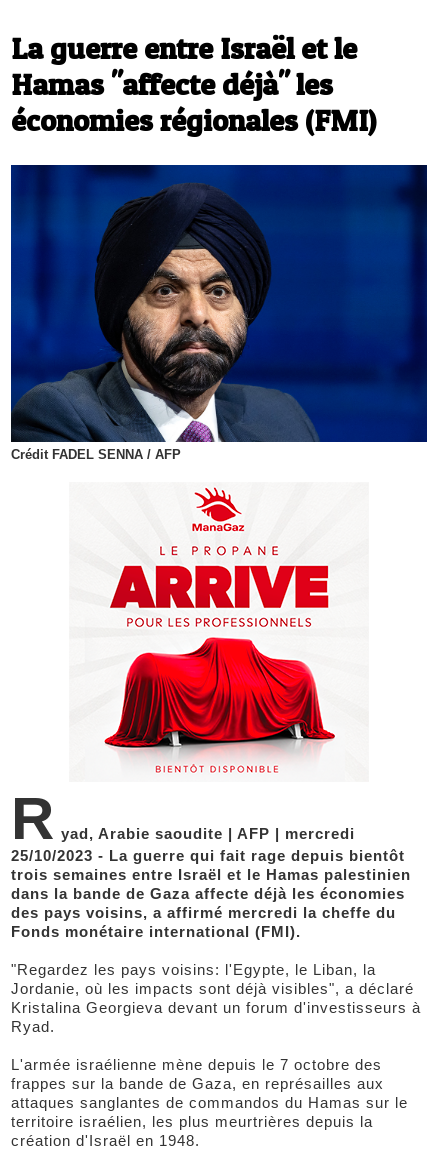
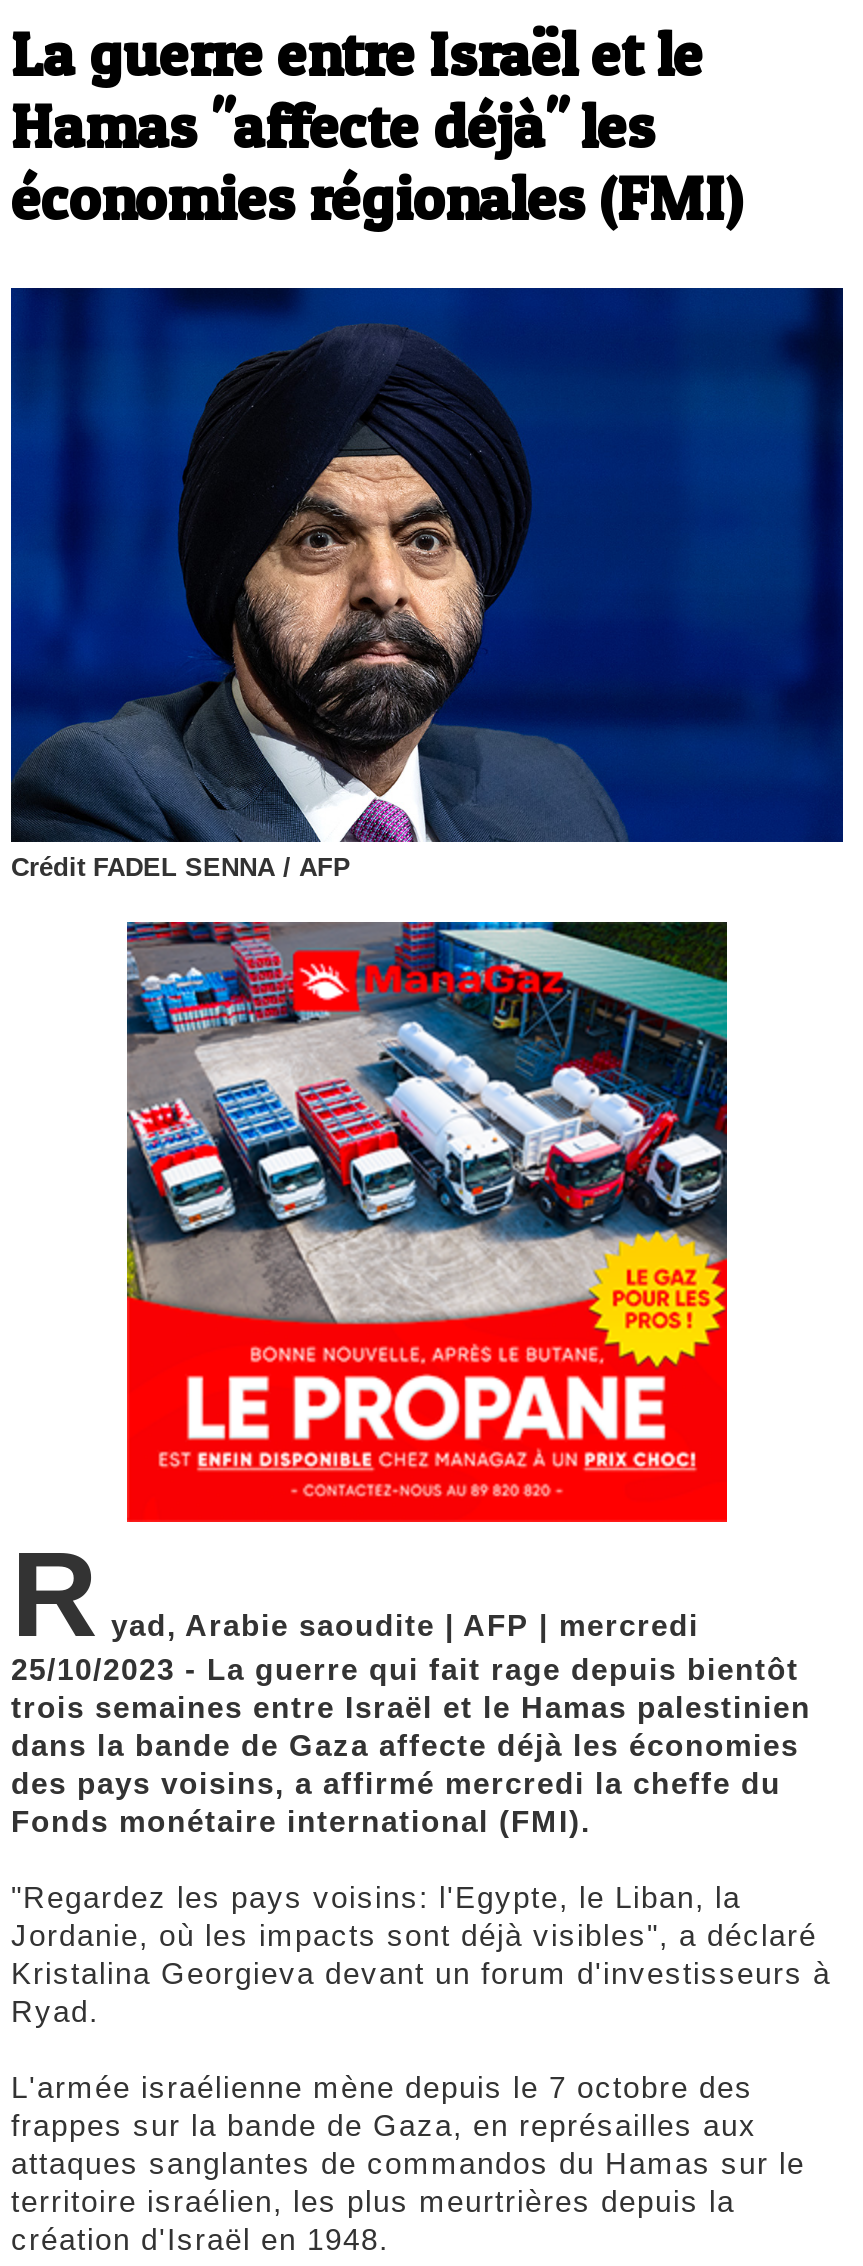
[69,482,369,782] [image] -> [125,920,729,1524] [image]

